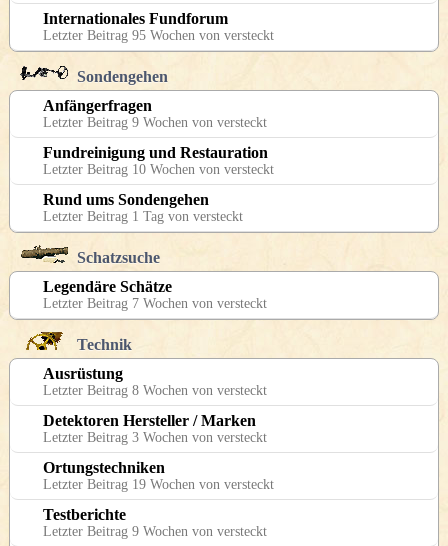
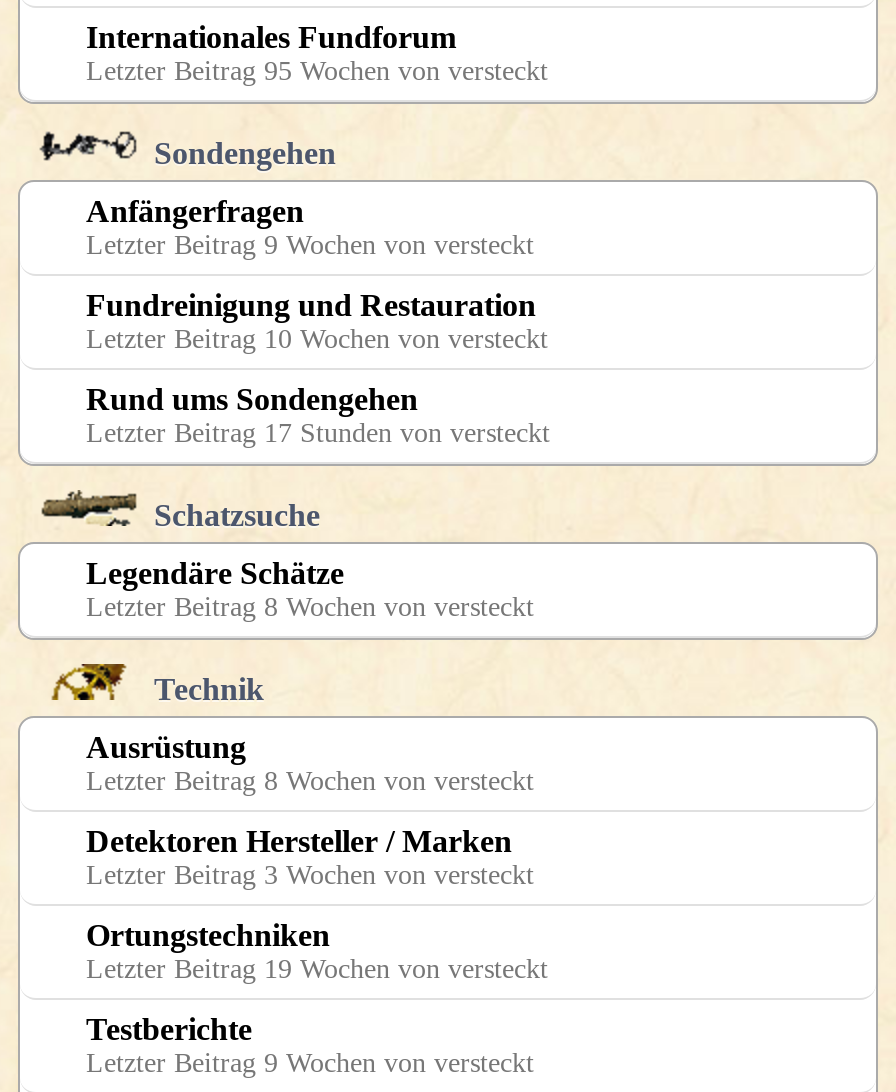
[43,209,243,224] Letzter Beitrag 1 Tag von versteckt -> [86,418,550,448] Letzter Beitrag 17 Stunden von versteckt
[43,296,267,311] Letzter Beitrag 7 Wochen von versteckt -> [86,592,534,622] Letzter Beitrag 8 Wochen von versteckt

